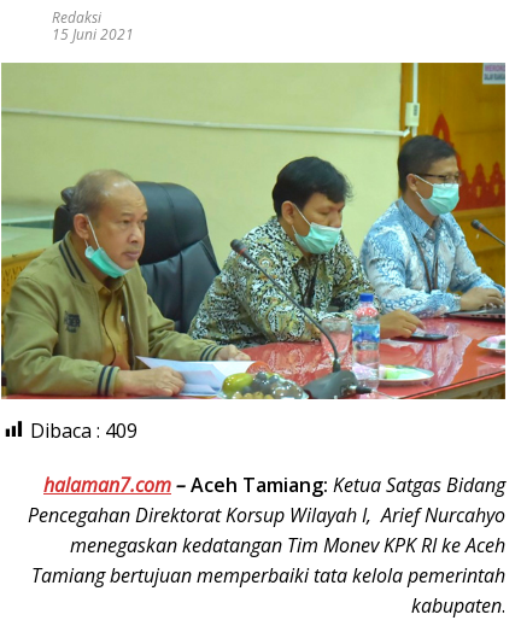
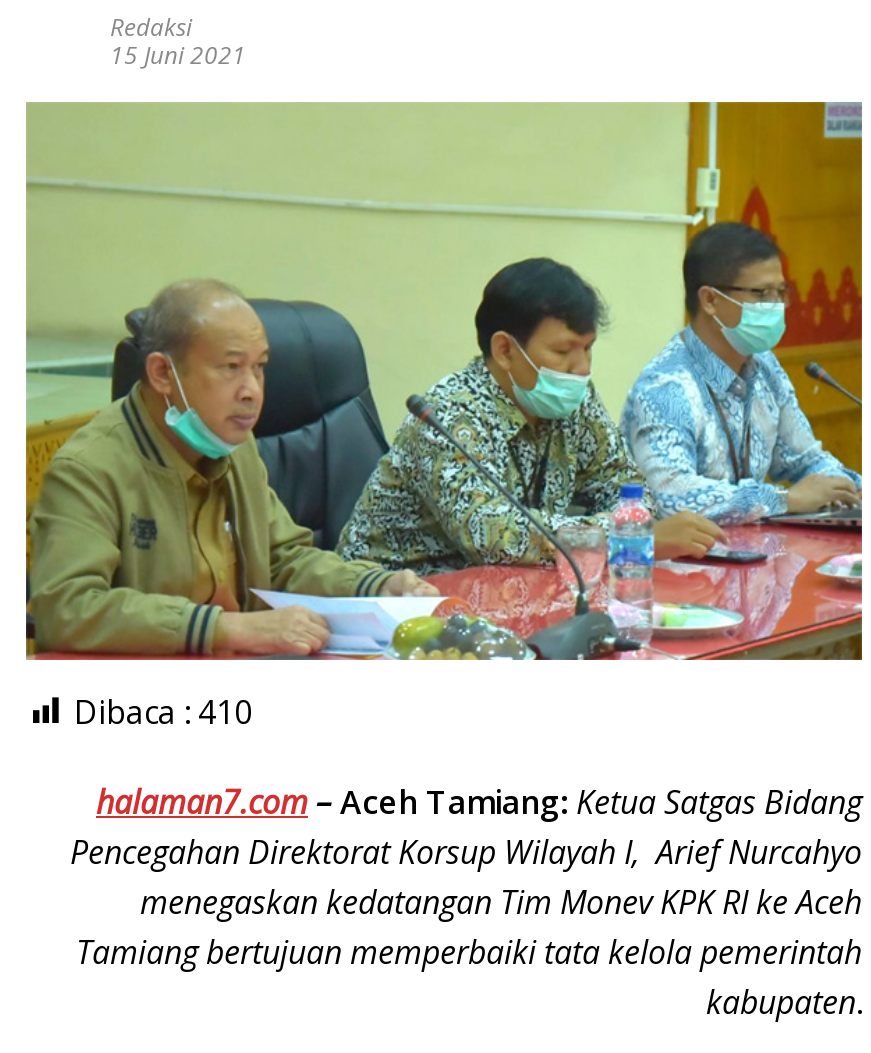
[30,417,137,443] Dibaca : 409 -> [74,689,252,733] Dibaca : 410

